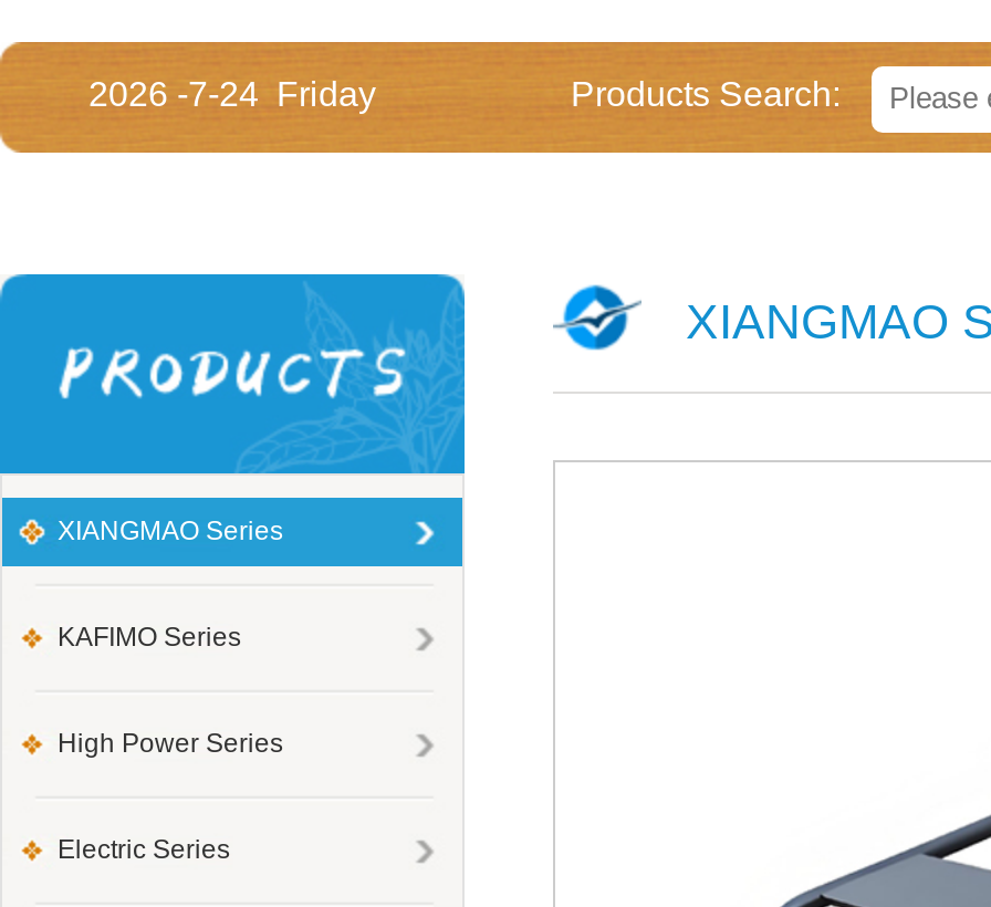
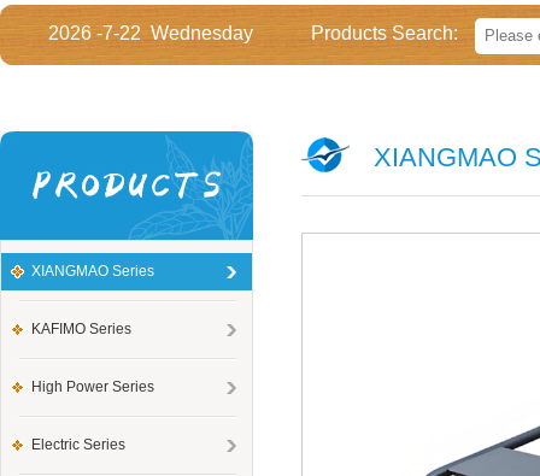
[88,75,376,113] 2026 -7-24 Friday -> [48,23,253,43] 2026 -7-22 Wednesday

